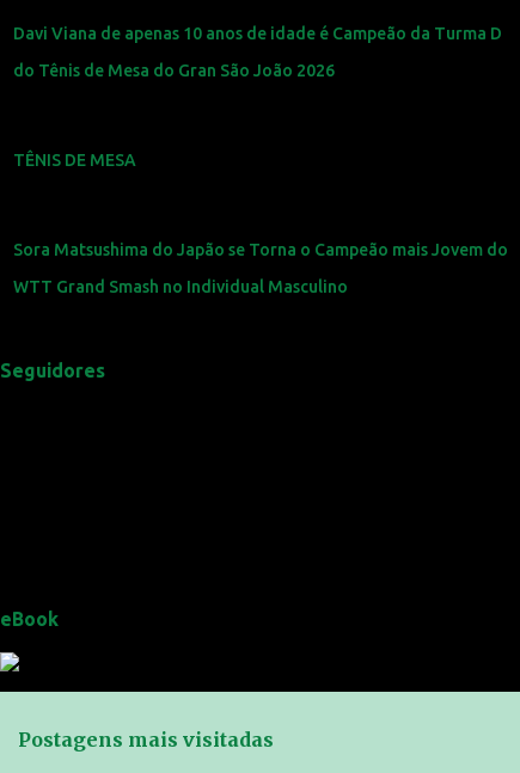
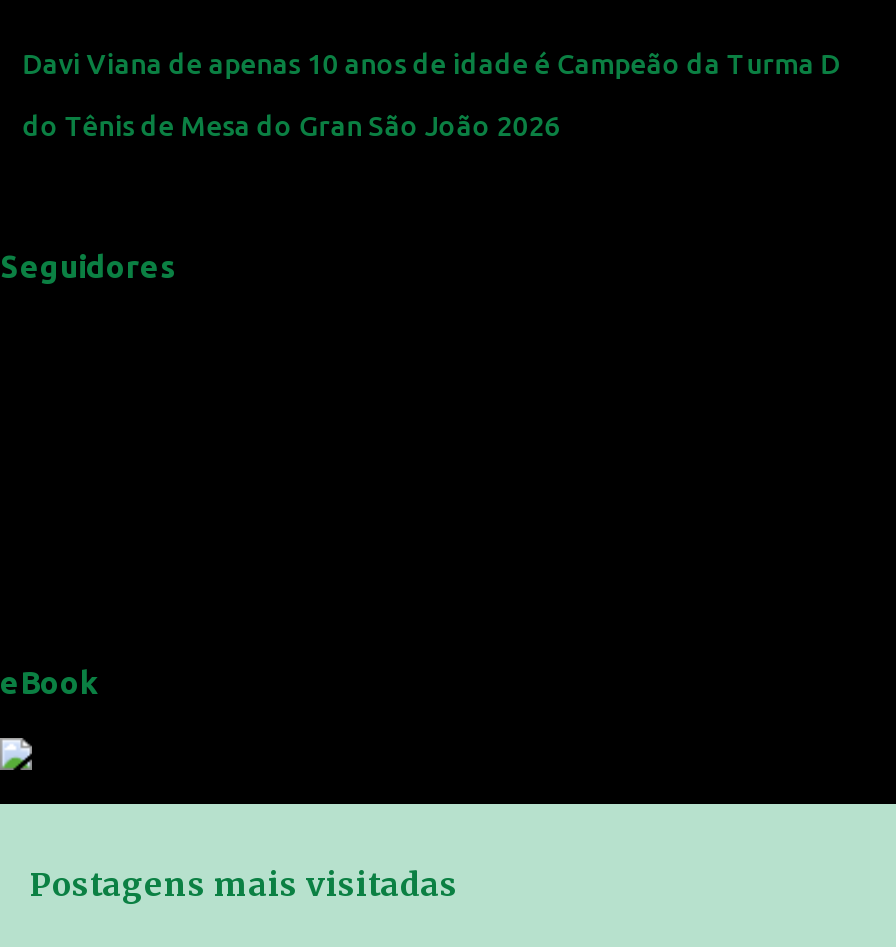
[13,150,137,169] TÊNIS DE MESA -> none
[13,240,508,296] Sora Matsushima do Japão se Torna o Campeão mais Jovem do | WTT Grand Smash no Individual Masculino -> none

